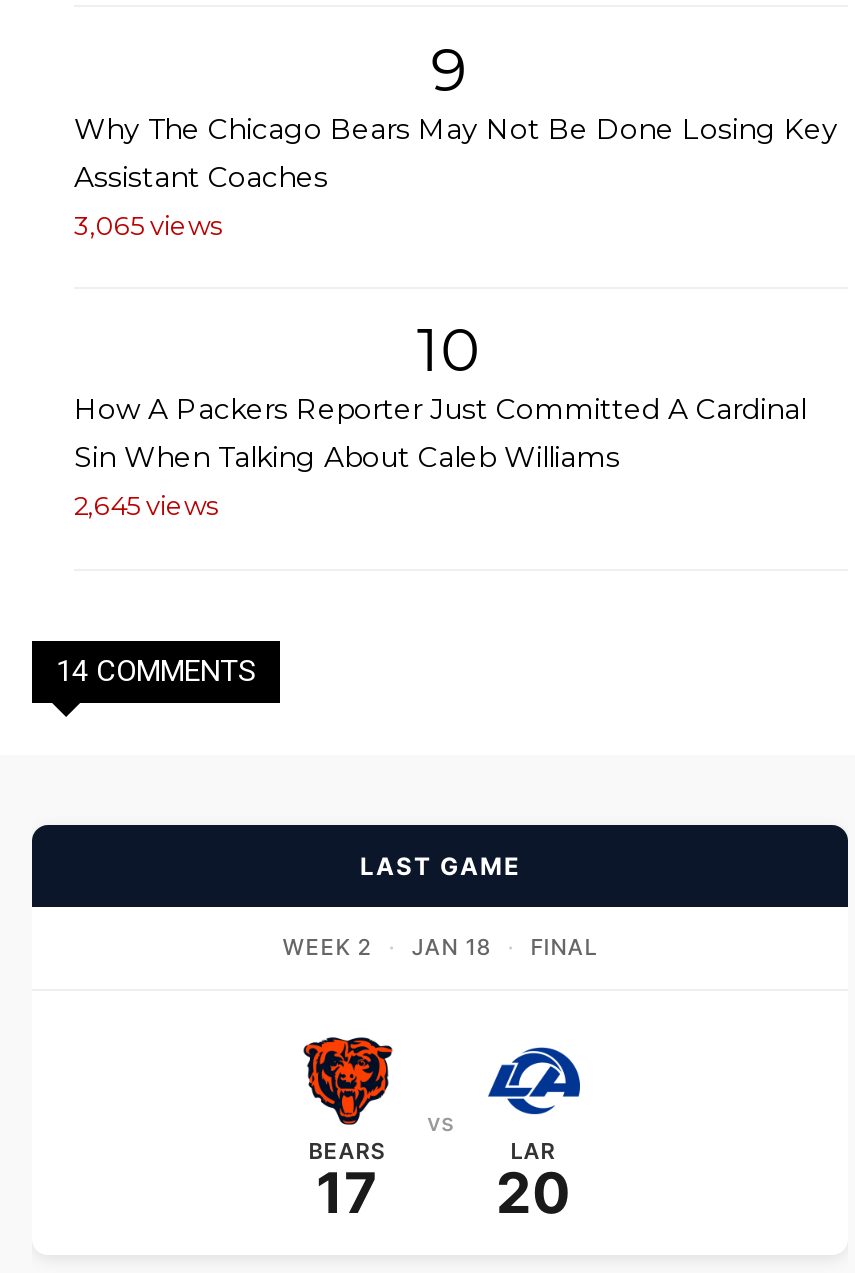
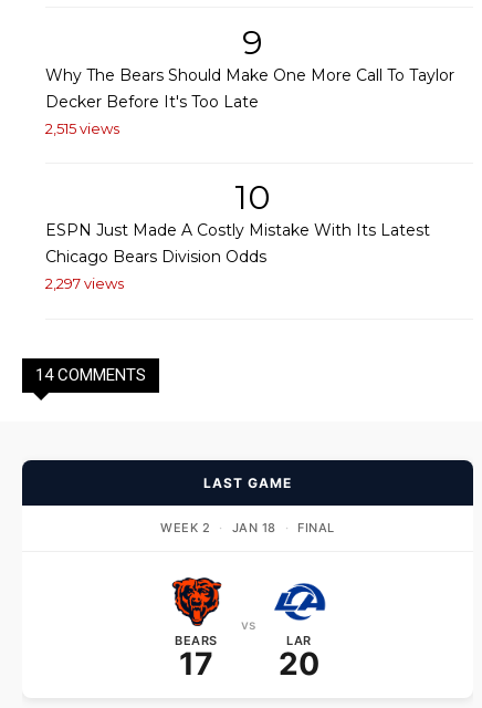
[74,111,838,241] Why The Chicago Bears May Not Be Done Losing Key | Assistant Coaches | 3,065 views -> [45,65,454,137] Why The Bears Should Make One More Call To Taylor | Decker Before It's Too Late | 2,515 views
[74,392,806,522] How A Packers Reporter Just Committed A Cardinal | Sin When Talking About Caleb Williams | 2,645 views -> [45,221,430,293] ESPN Just Made A Costly Mistake With Its Latest | Chicago Bears Division Odds | 2,297 views

